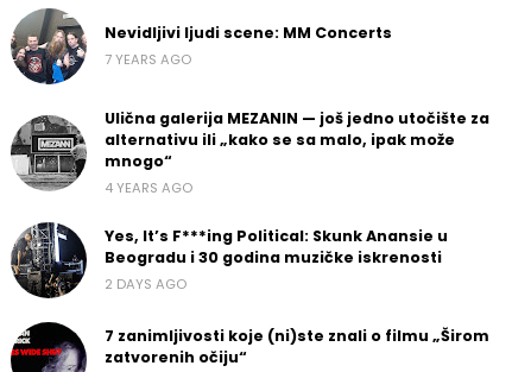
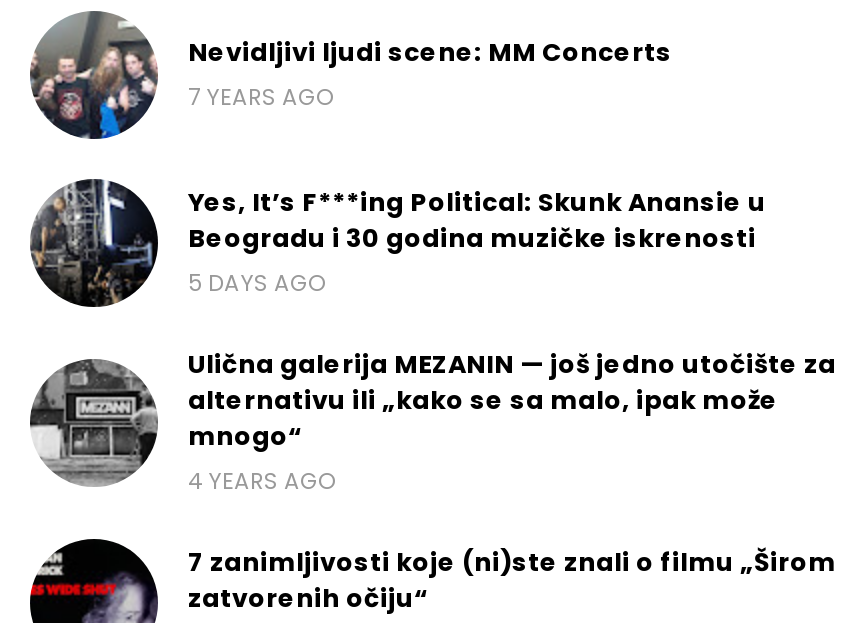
none -> [188,266,326,298] 5 DAYS AGO
moved [105,108,489,197] -> [188,346,836,496]: Ulična galerija MEZANIN — još jedno utočište za | alternativu ili „kako se sa malo, ipak može | mnogo“ | 4 YEARS AGO
moved [11,222,448,300] -> [34,181,766,307]: [image] | Yes, It’s F***ing Political: Skunk Anansie u | Beogradu i 30 godina muzičke iskrenosti
[105,274,187,293] 2 DAYS AGO -> none

